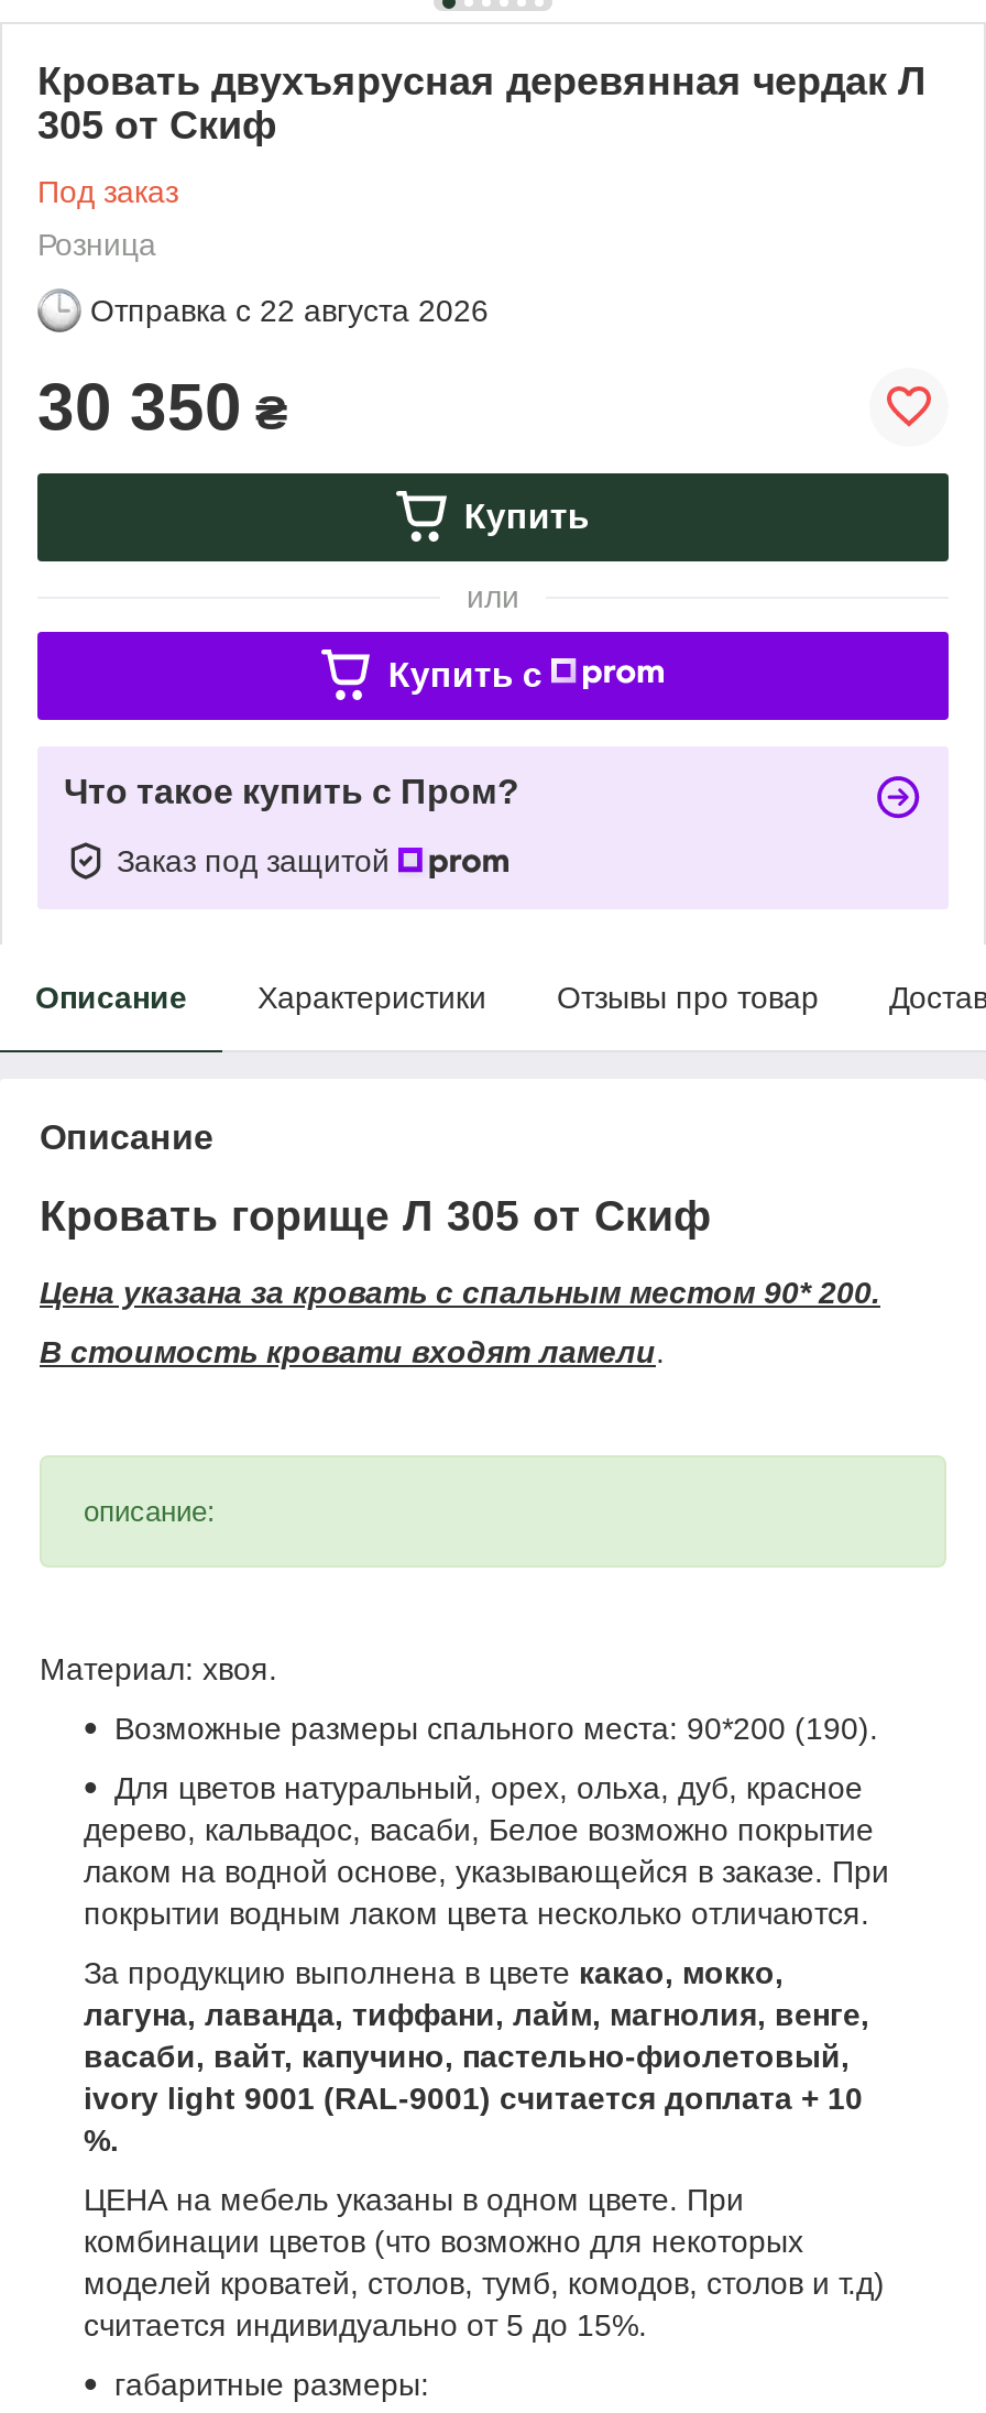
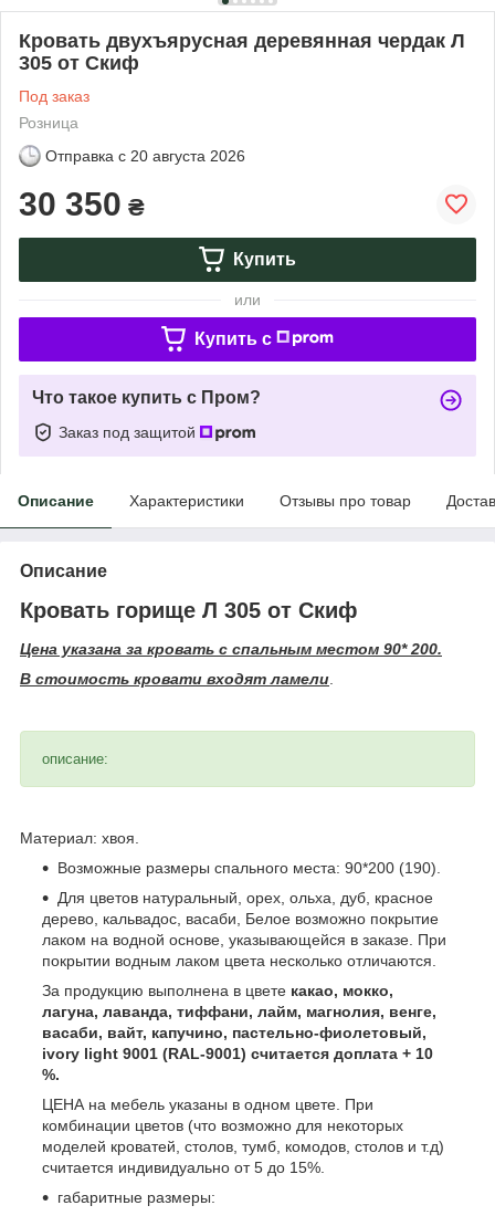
[90,292,489,328] Отправка с 22 августа 2026 -> [45,147,245,164] Отправка с 20 августа 2026

